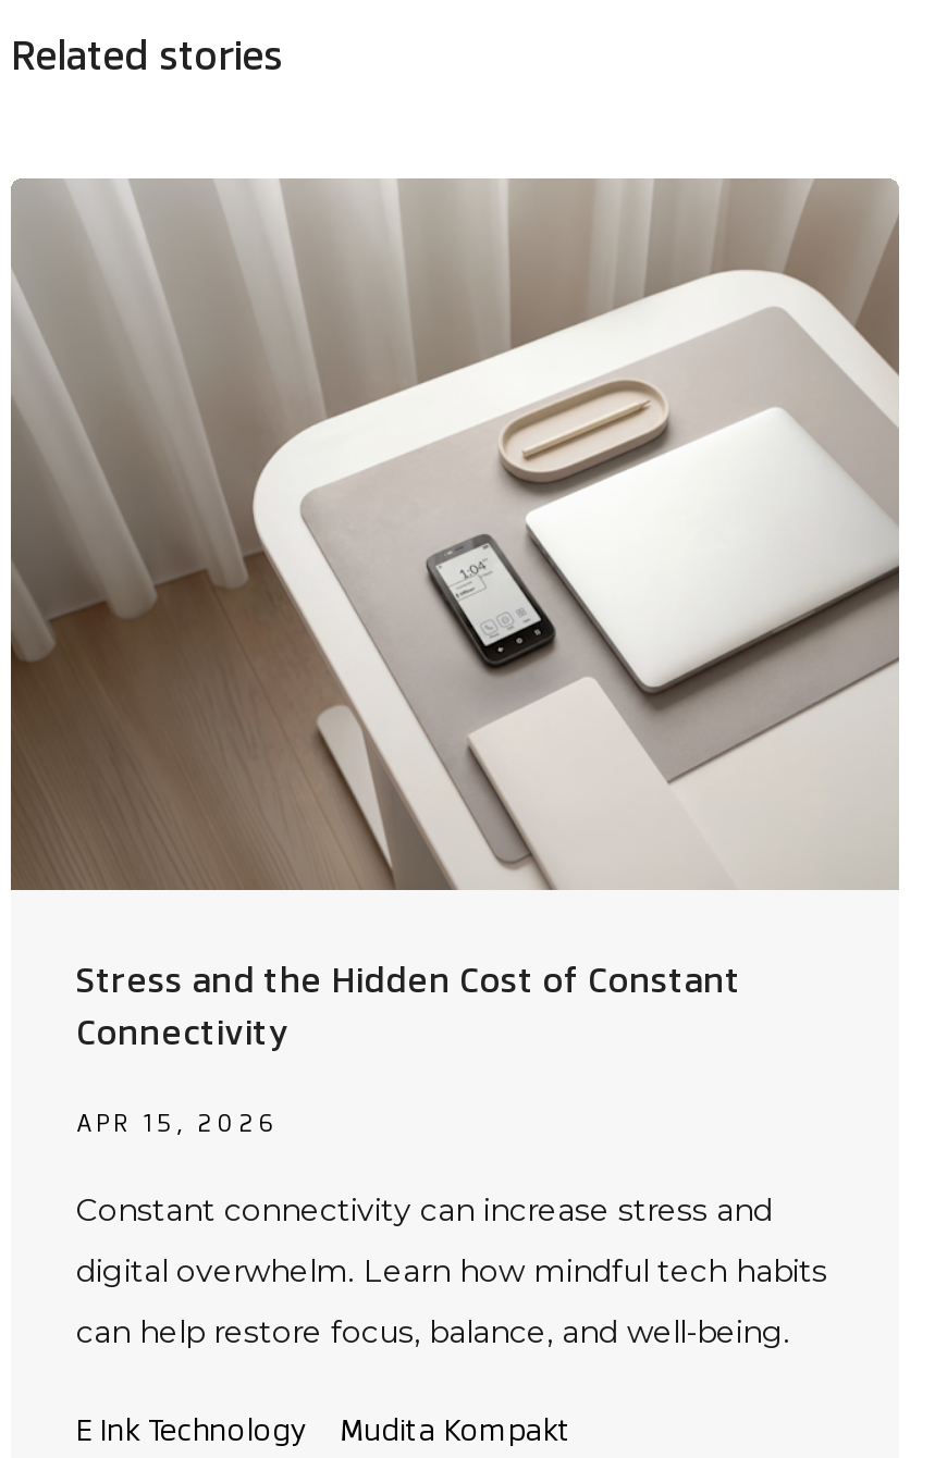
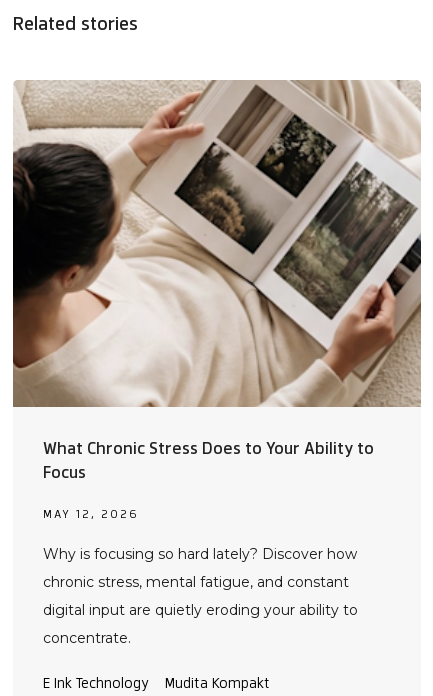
[9,178,899,1351] [image] | Stress and the Hidden Cost of Constant | Connectivity | APR 15, 2026 | Constant connectivity can increase stress and | digital overwhelm. Learn how mindful tech habits | can help restore focus, balance, and well-being. -> [12,81,421,647] [image] | What Chronic Stress Does to Your Ability to | Focus | MAY 12, 2026 | Why is focusing so hard lately? Discover how | chronic stress, mental fatigue, and constant | digital input are quietly eroding your ability to | concentrate.

